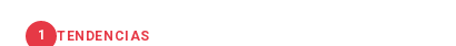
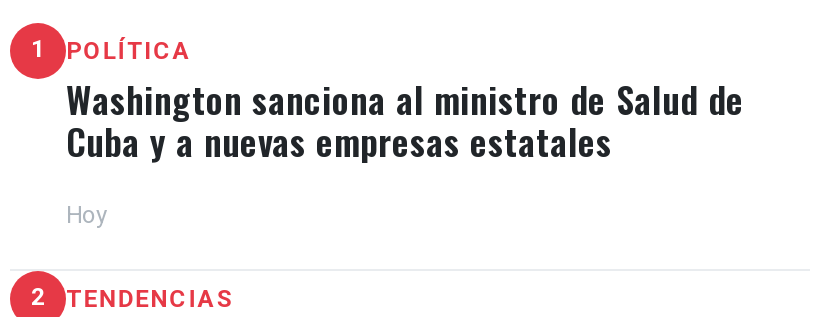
none -> [31,37,744,311] POLÍTICA | Washington sanciona al ministro de Salud de | Cuba y a nuevas empresas estatales | Hoy | 2

